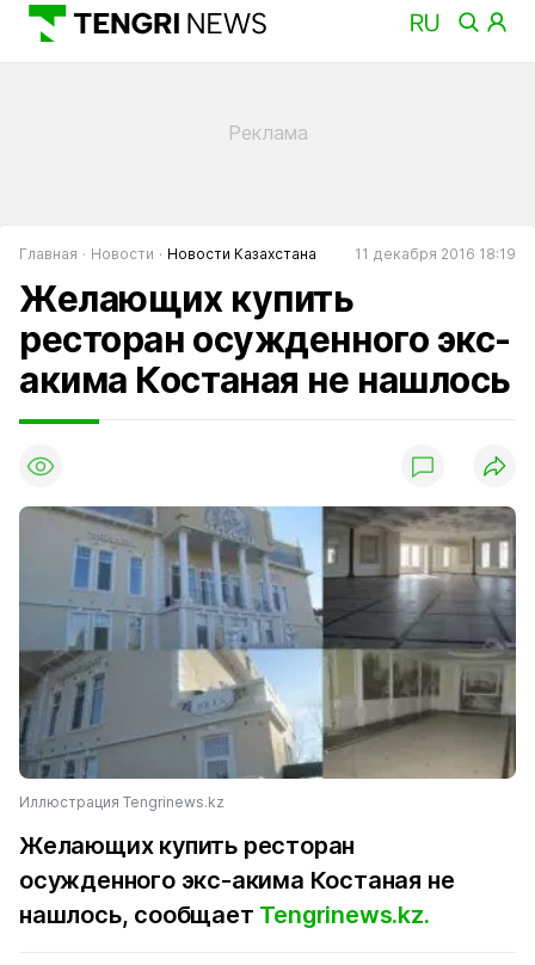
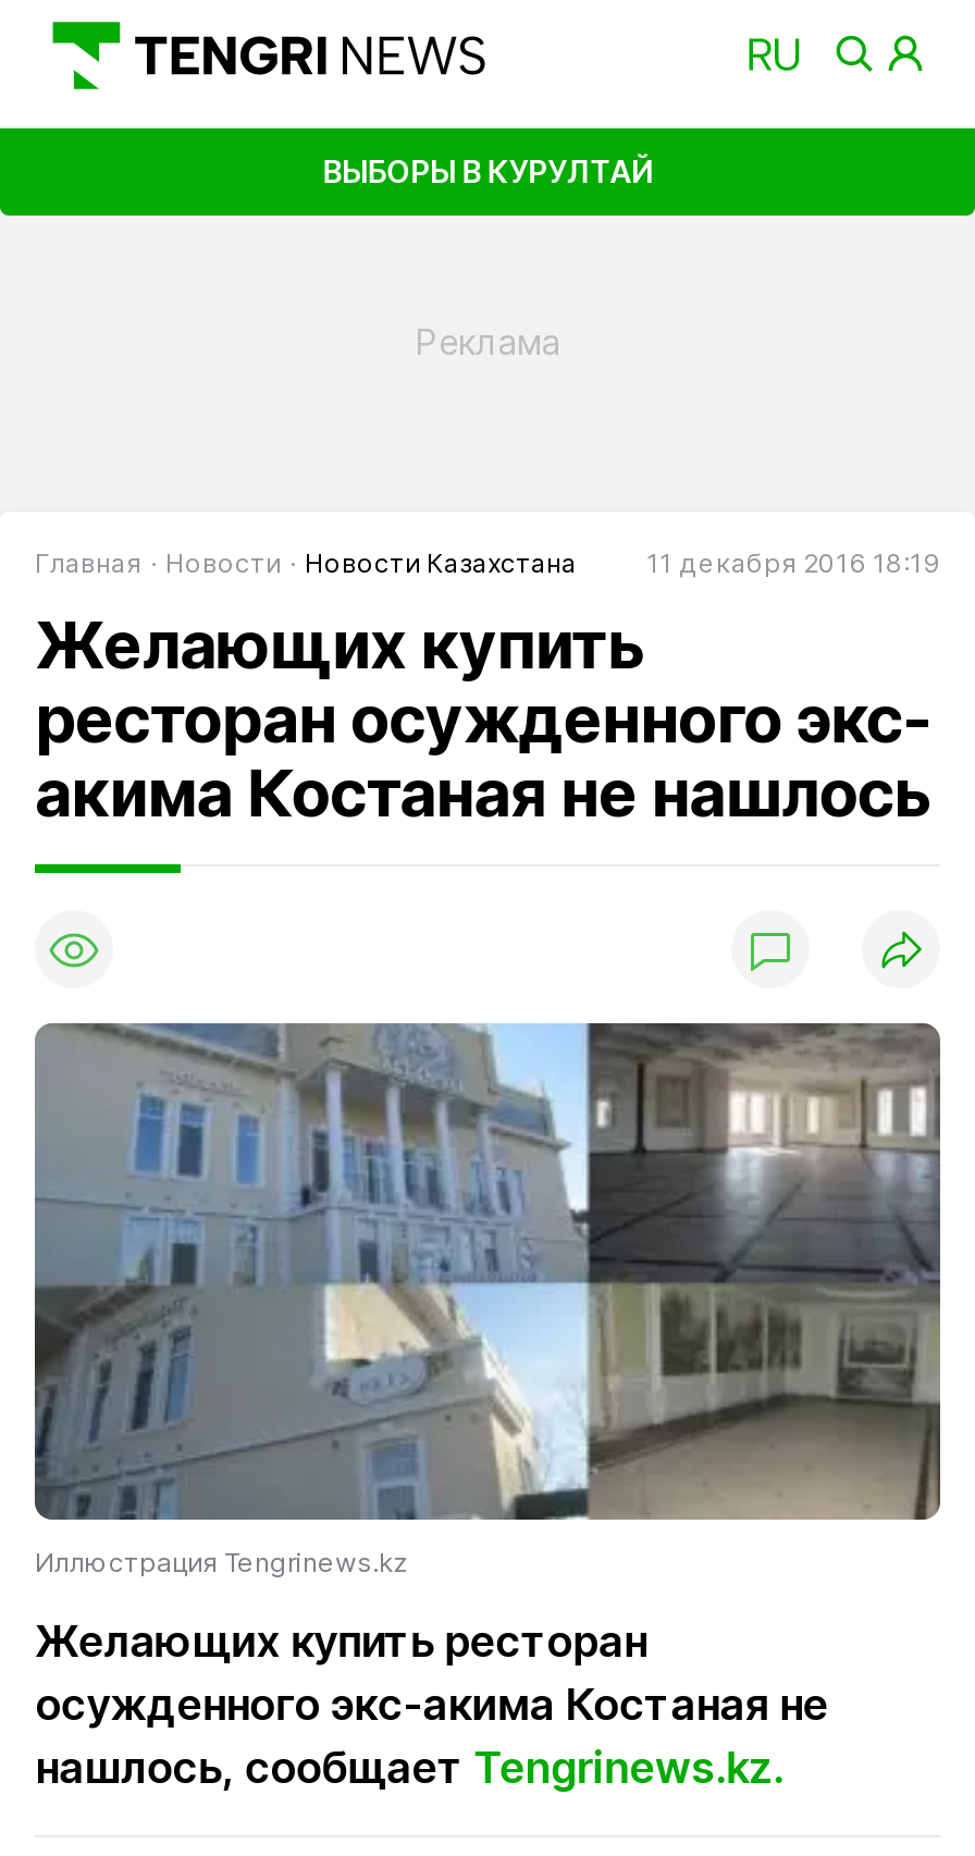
none -> [323,152,652,189] ВЫБОРЫ В КУРУЛТАЙ

